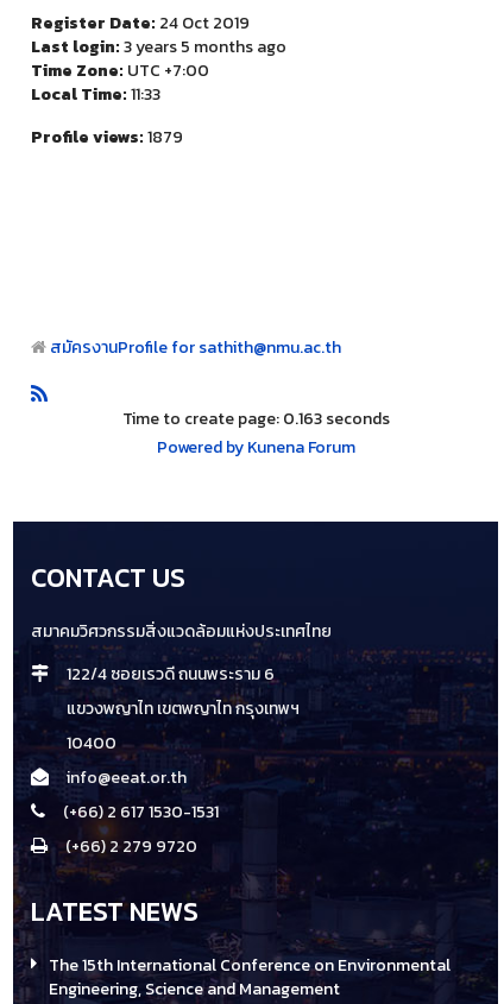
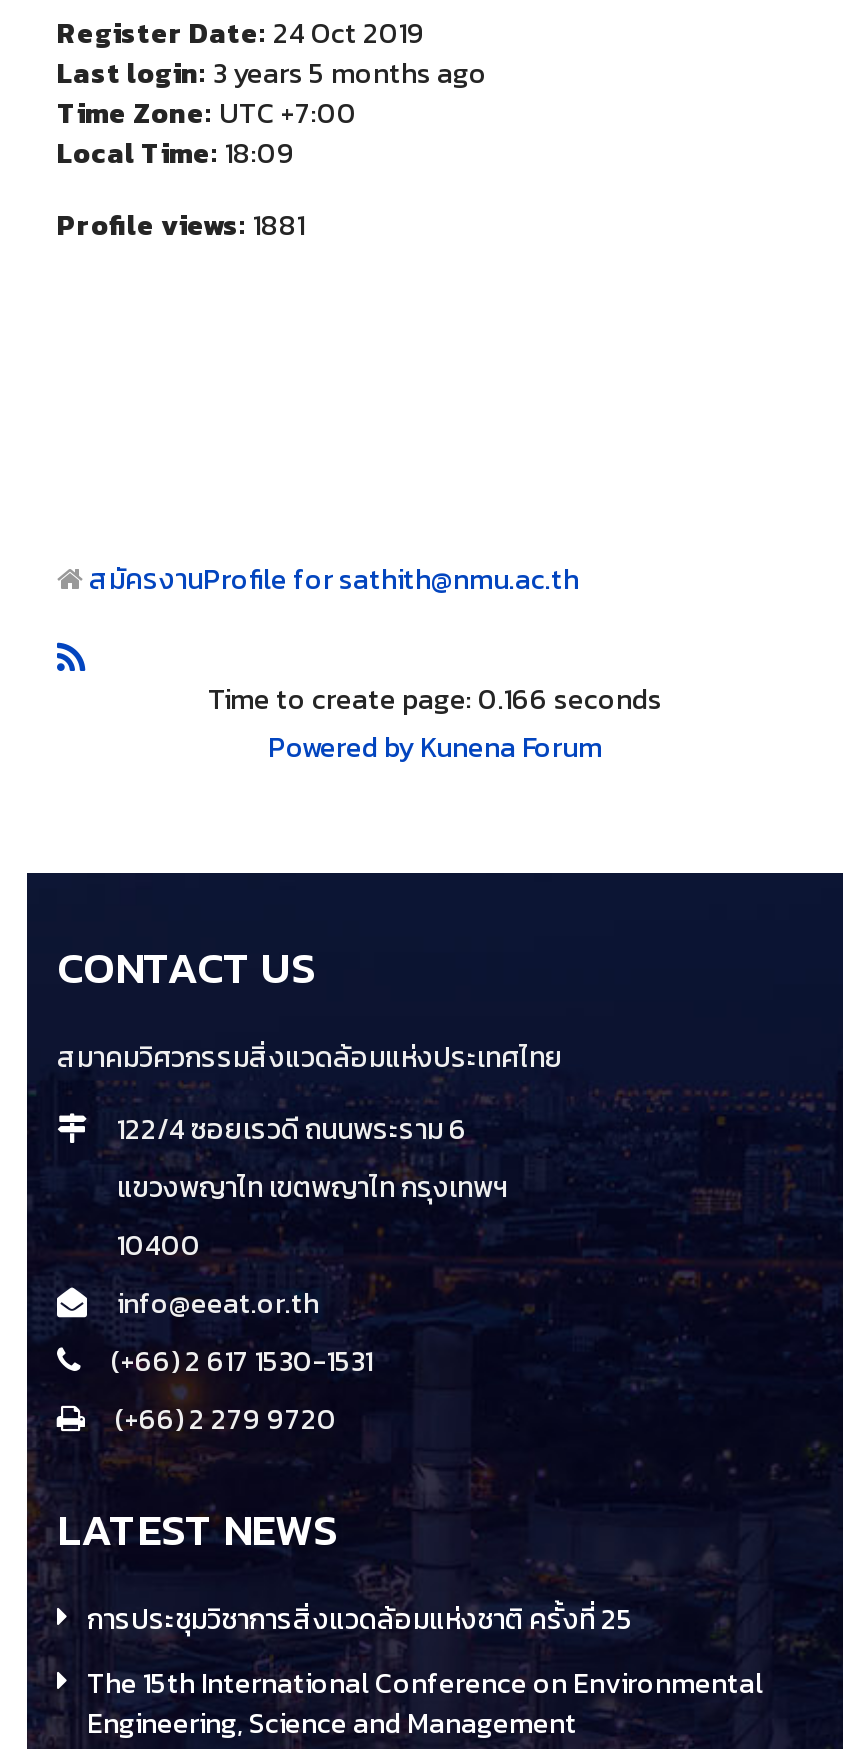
[31,82,160,107] Local Time: 11:33 -> [57,133,295,175] Local Time: 18:09
[31,125,183,150] Profile views: 1879 -> [57,205,305,247] Profile views: 1881
[122,406,389,431] Time to create page: 0.163 seconds -> [208,679,662,721] Time to create page: 0.166 seconds
none -> [87,1599,633,1641] การประชุมวิชาการสิ่งแวดล้อมแห่งชาติ ครั้งที่ 25

